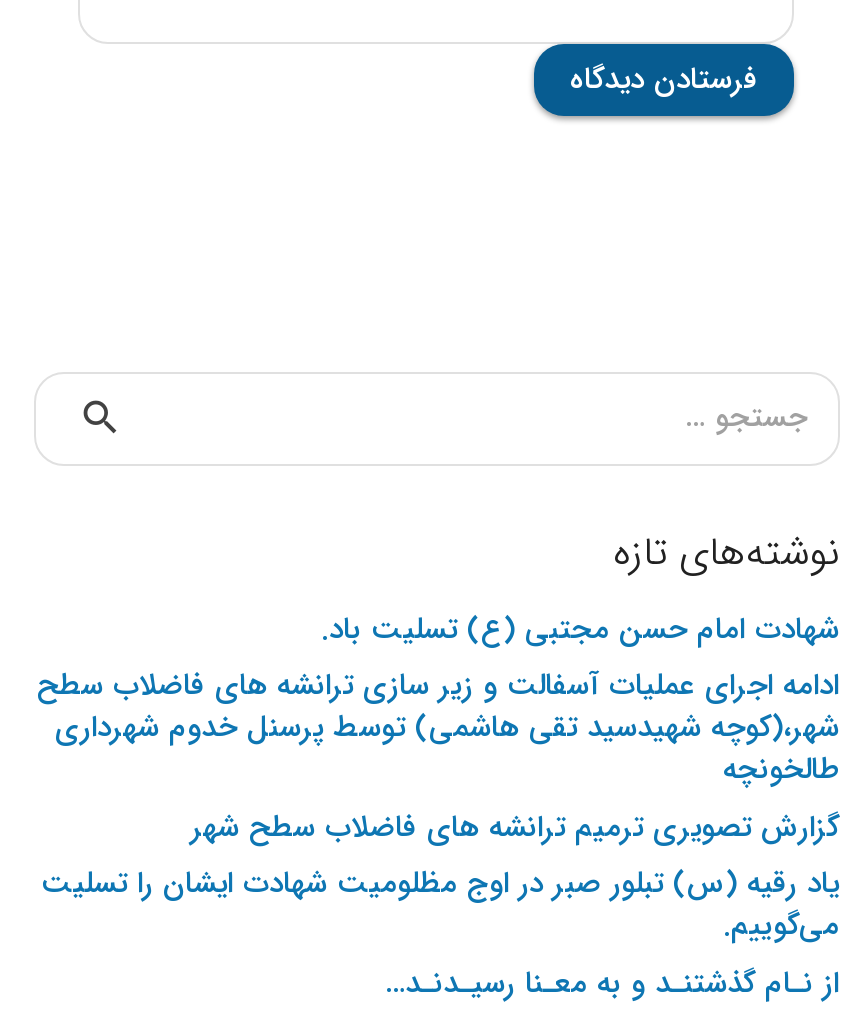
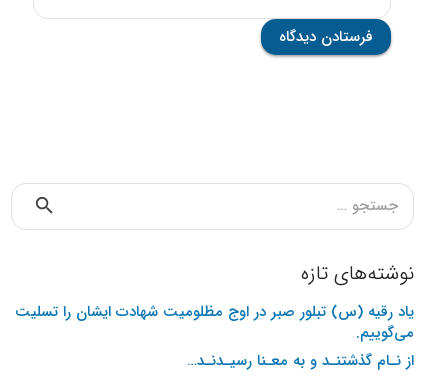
[37,605,839,851] شهادت امام حسن مجتبی (ع) تسلیت باد. | ادامه اجرای عملیات آسفالت و زیر سازی ترانشه های فاضلاب سطح | شهر،(کوچه شهیدسید تقی هاشمی) توسط پرسنل خدوم شهرداری | طالخونچه | گزارش تصویری ترمیم ترانشه های فاضلاب سطح شهر -> none

